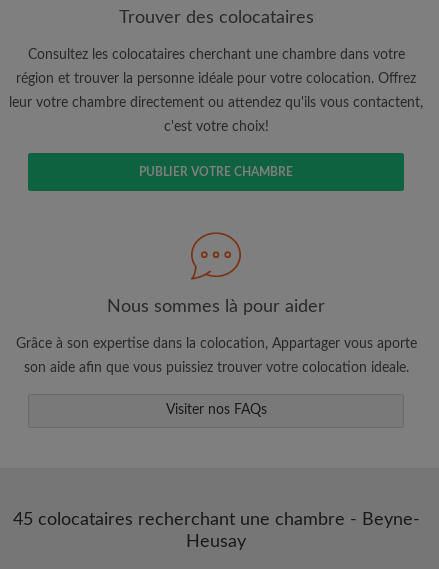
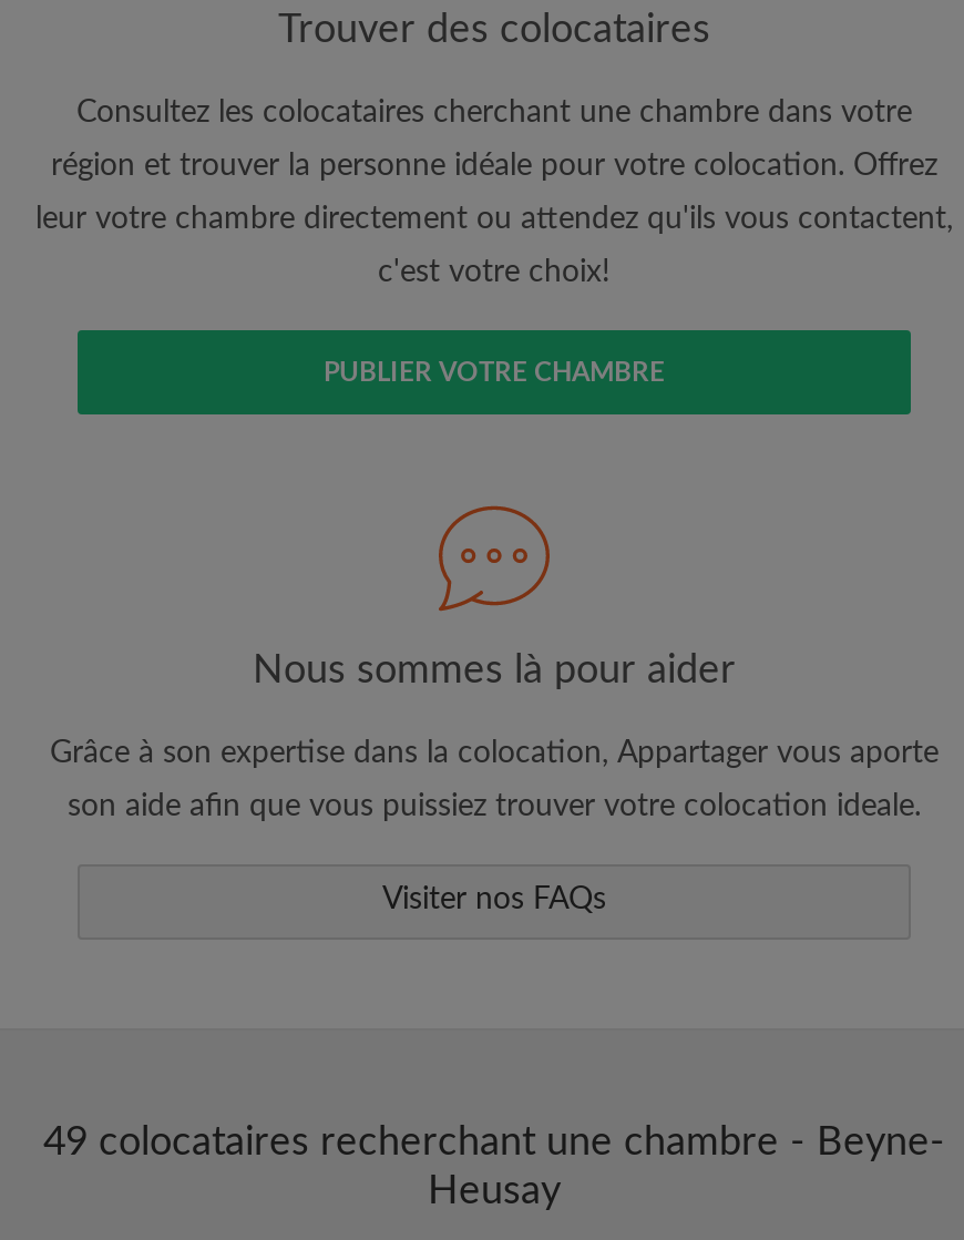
[12,511,419,529] 45 colocataires recherchant une chambre - Beyne- -> [43,1124,945,1164] 49 colocataires recherchant une chambre - Beyne-

